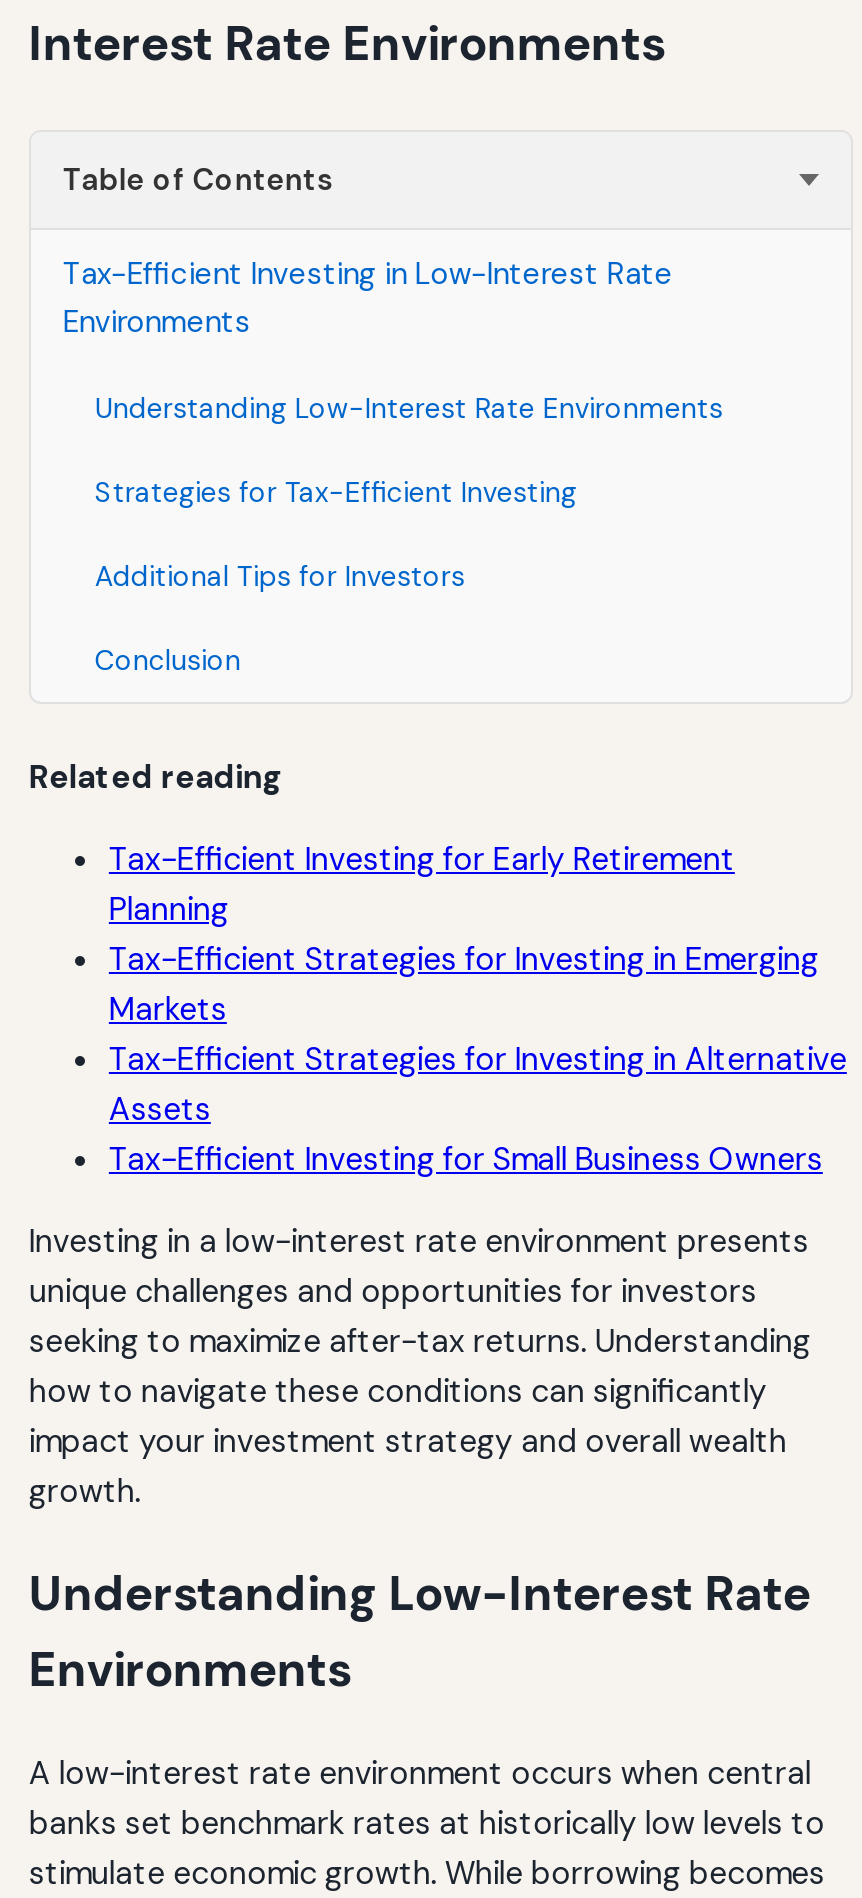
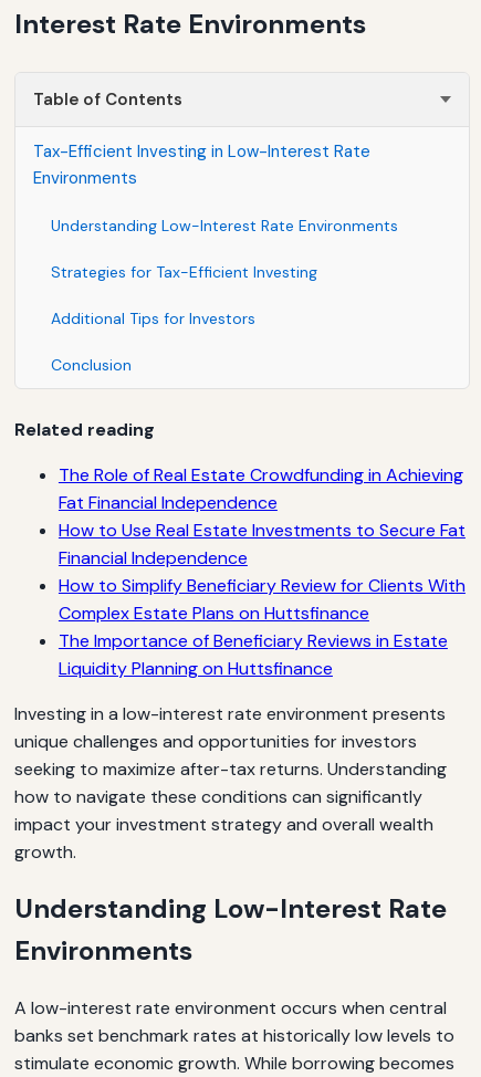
[109,837,847,1179] Tax-Efficient Investing for Early Retirement | Planning | Tax-Efficient Strategies for Investing in Emerging | Markets | Tax-Efficient Strategies for Investing in Alternative | Assets | Tax-Efficient Investing for Small Business Owners -> [58,463,465,680] The Role of Real Estate Crowdfunding in Achieving | Fat Financial Independence | How to Use Real Estate Investments to Secure Fat | Financial Independence | How to Simplify Beneficiary Review for Clients With | Complex Estate Plans on Huttsfinance | The Importance of Beneficiary Reviews in Estate | Liquidity Planning on Huttsfinance

